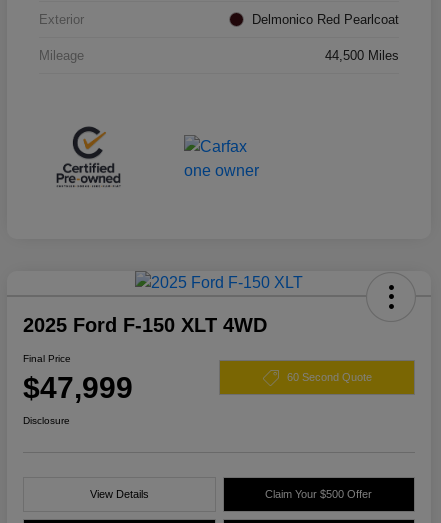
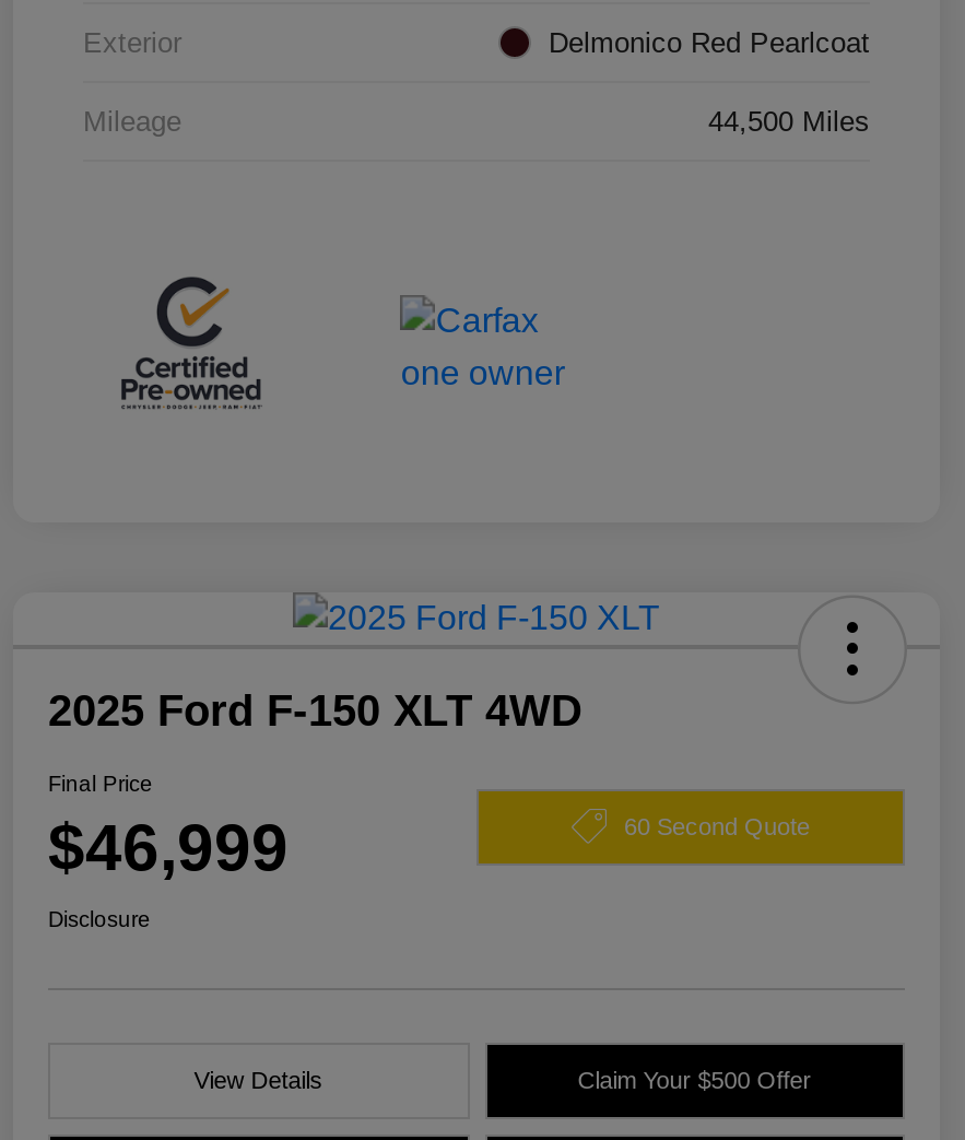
[23,371,133,404] $47,999 -> [48,811,289,883] $46,999

